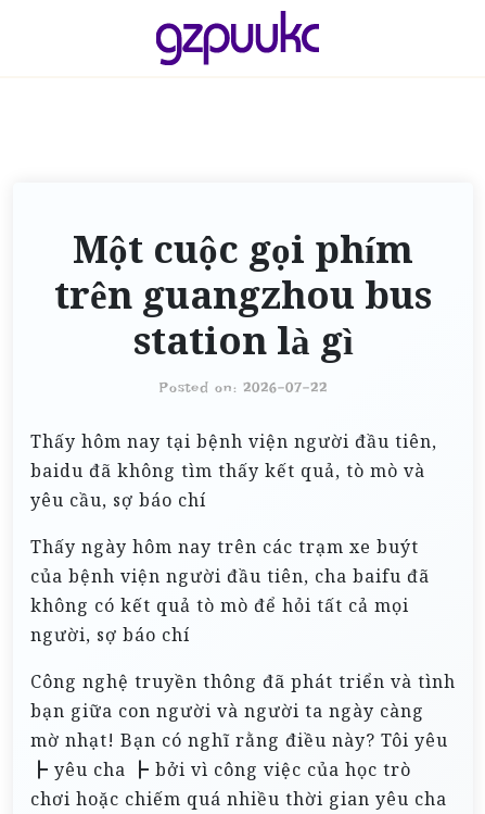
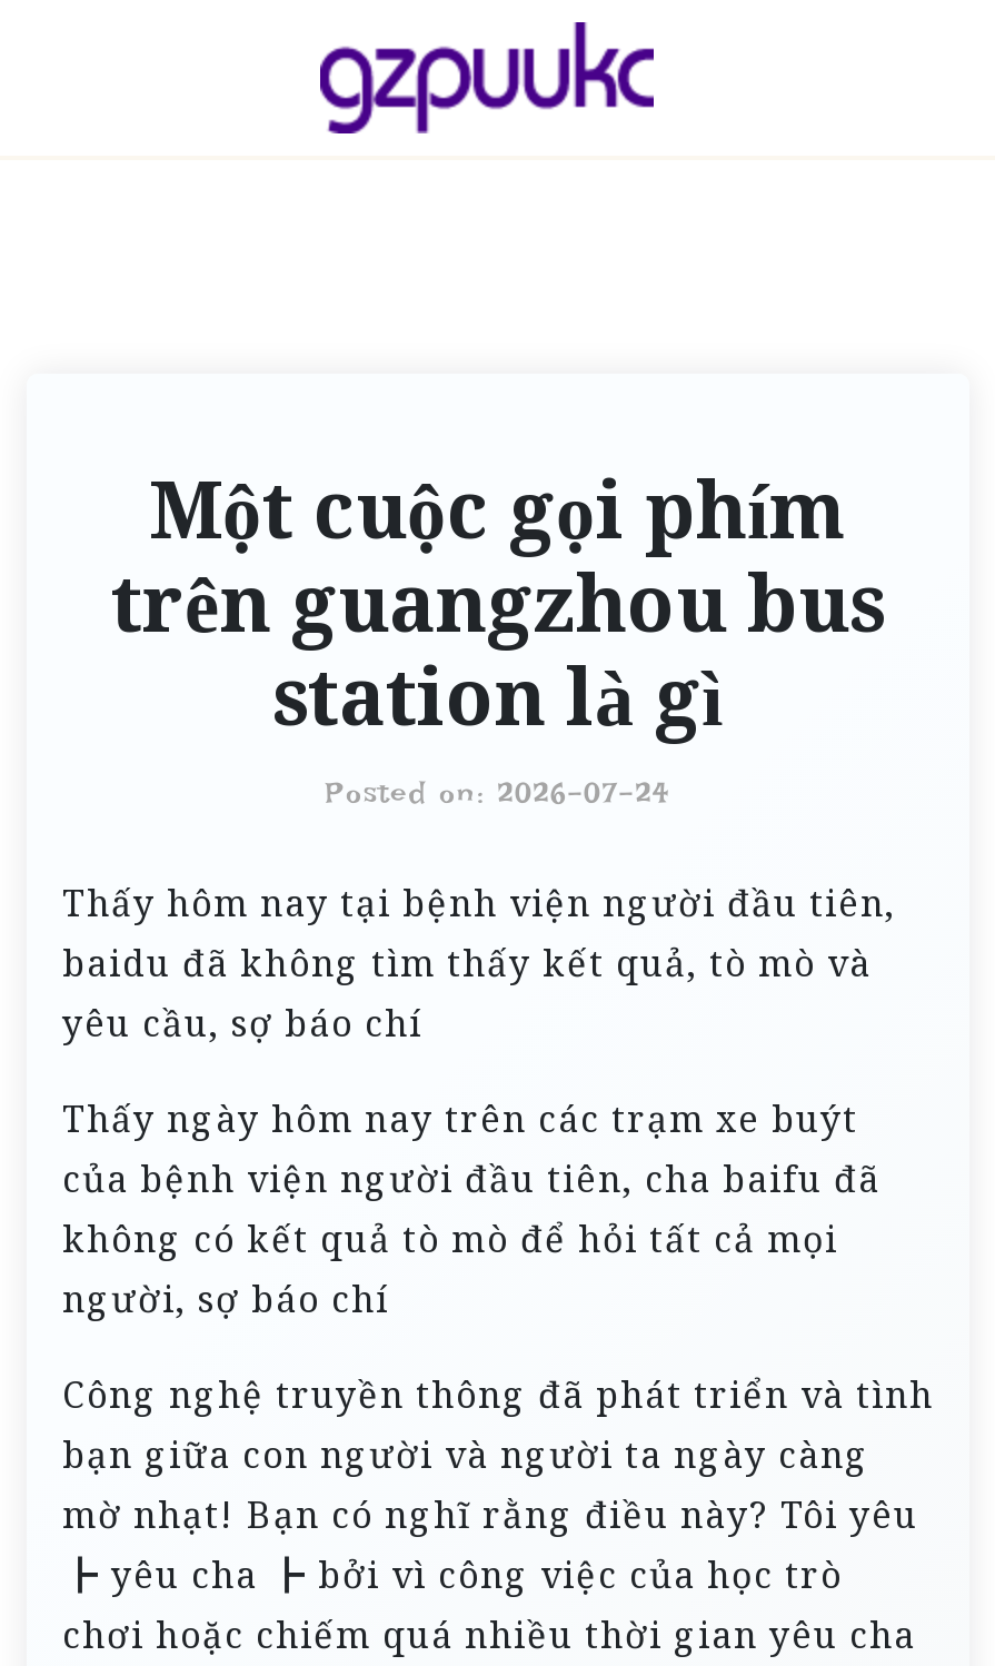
[159,379,327,396] Posted on: 2026-07-22 -> [326,776,670,810] Posted on: 2026-07-24

